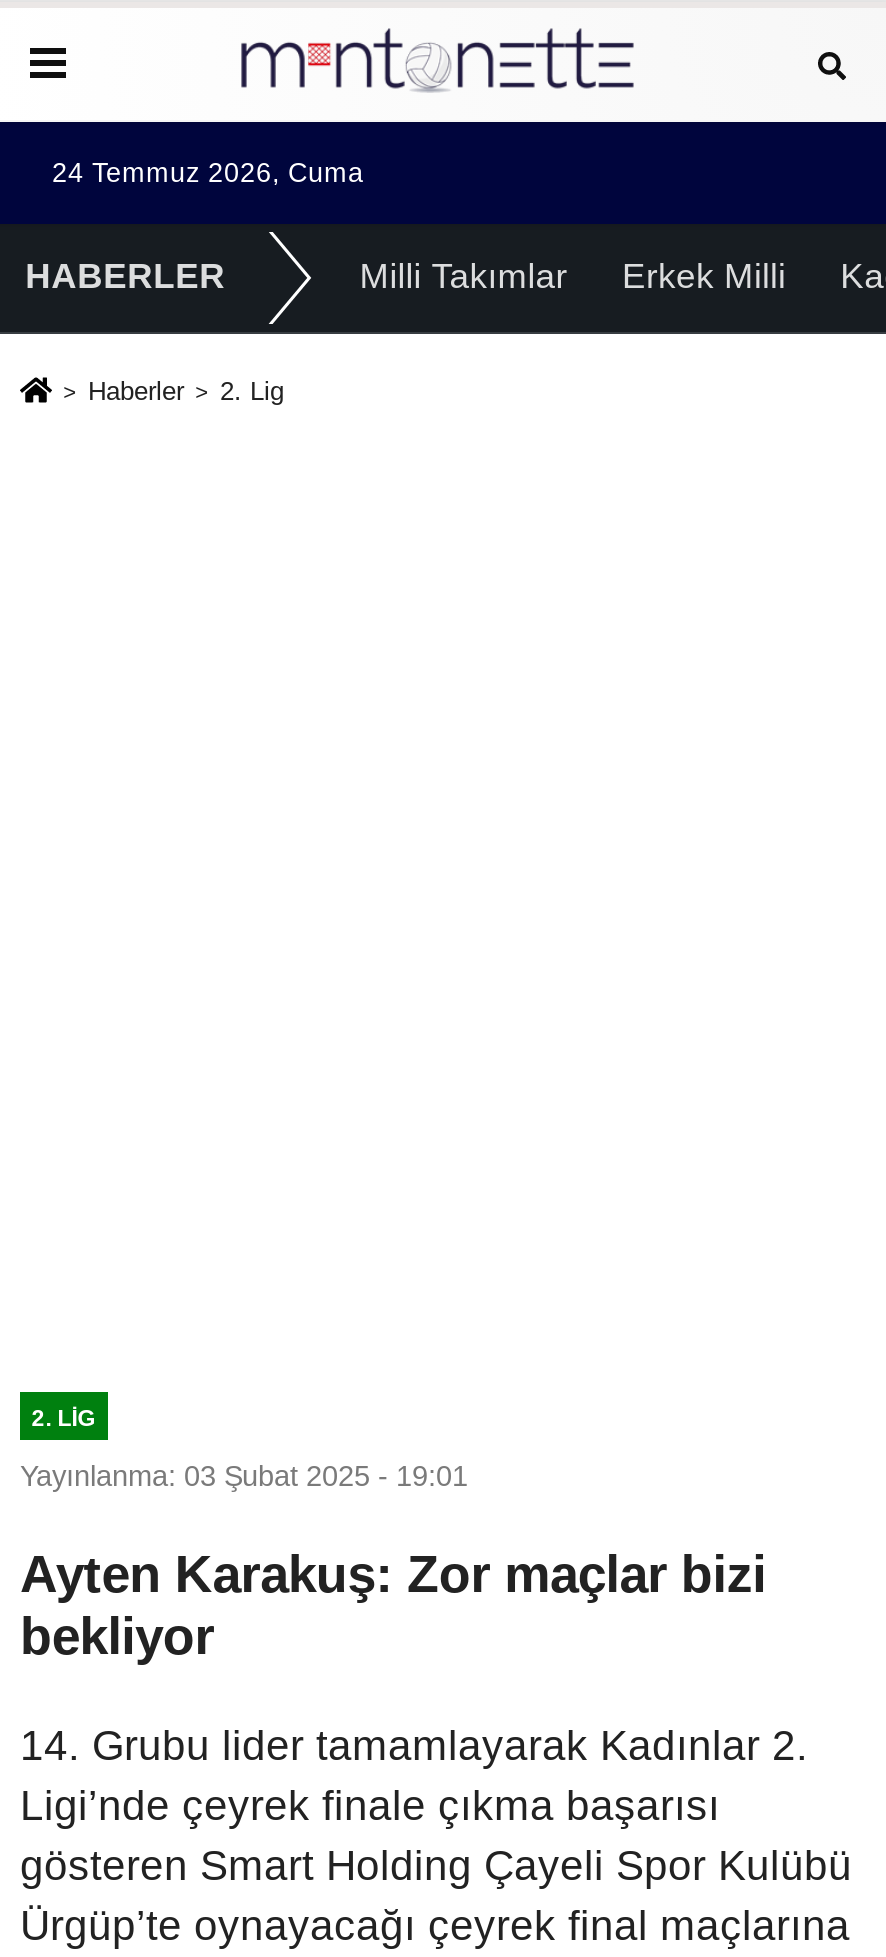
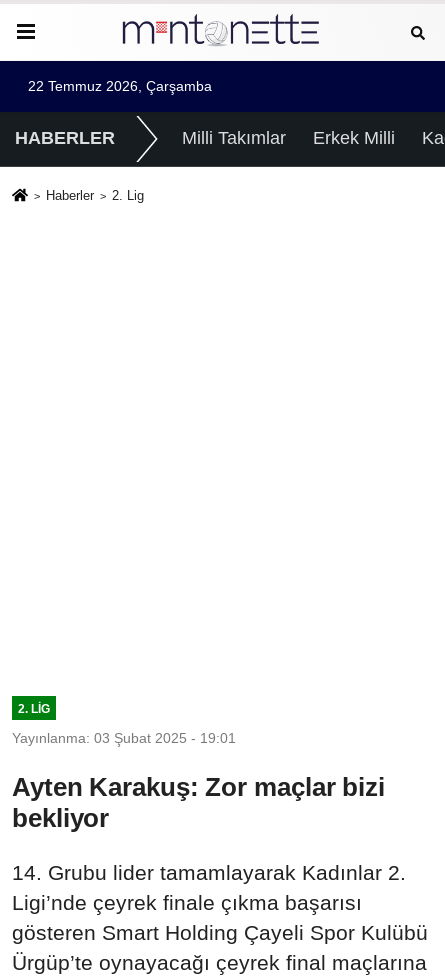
[52,158,364,188] 24 Temmuz 2026, Cuma -> [28,79,212,94] 22 Temmuz 2026, Çarşamba

